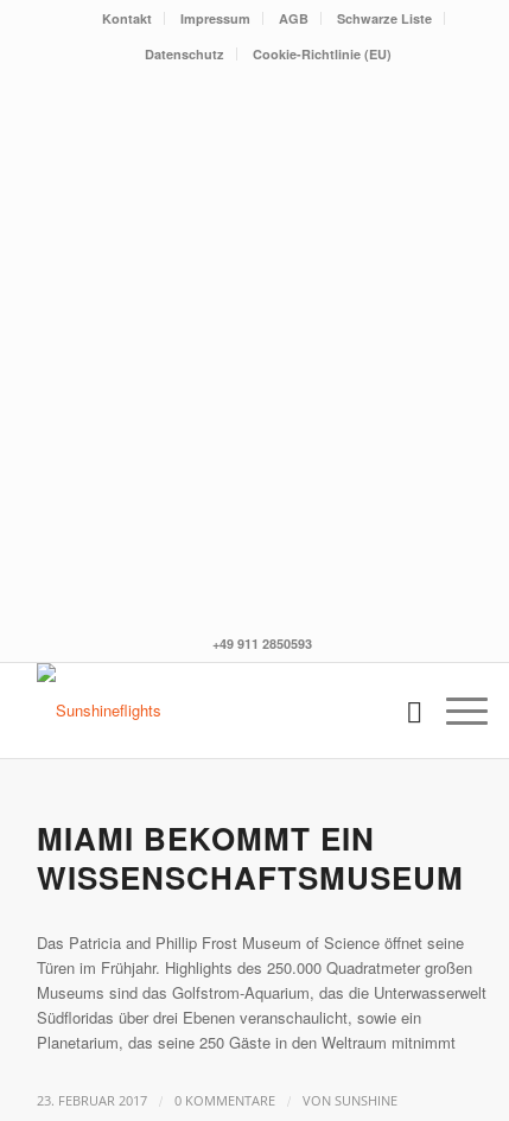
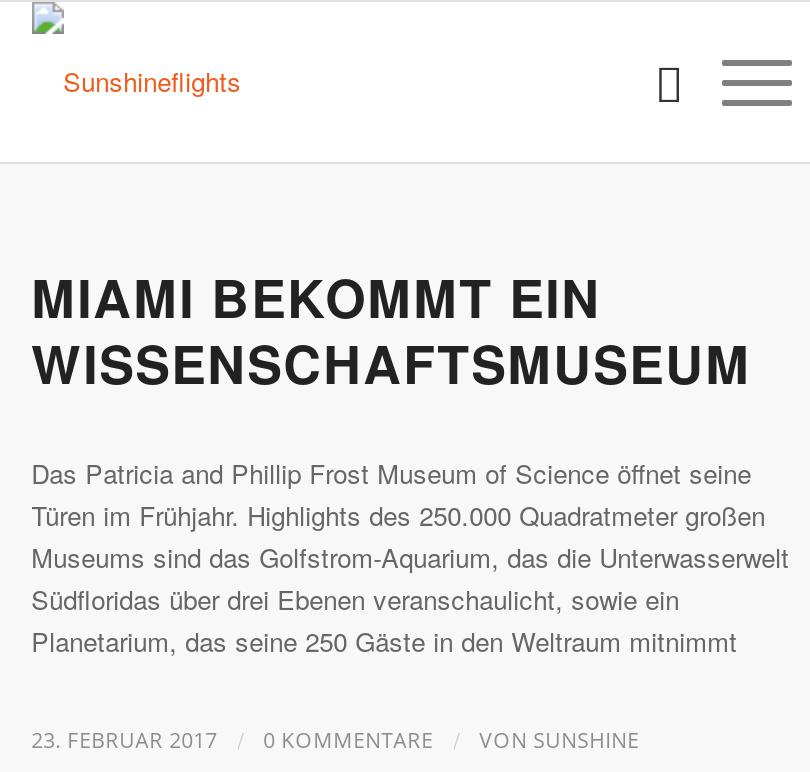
[103,9,432,63] Kontakt | Impressum | AGB | Schwarze Liste | Datenschutz | Cookie-Richtlinie (EU) -> none
[212,635,312,652] +49 911 2850593 -> none

